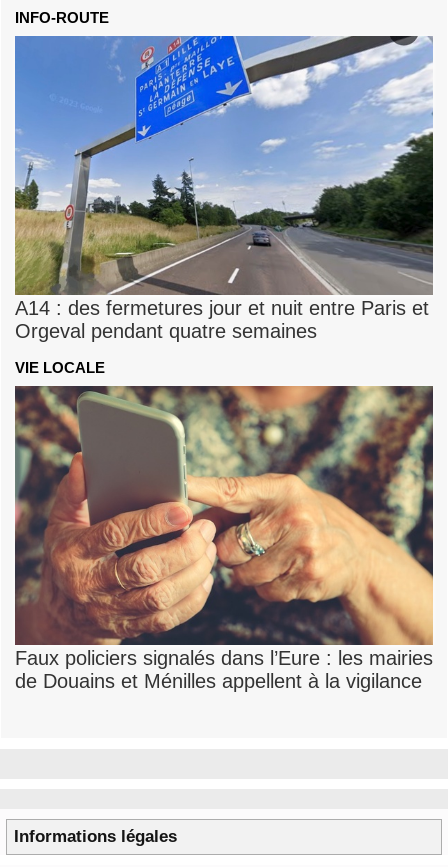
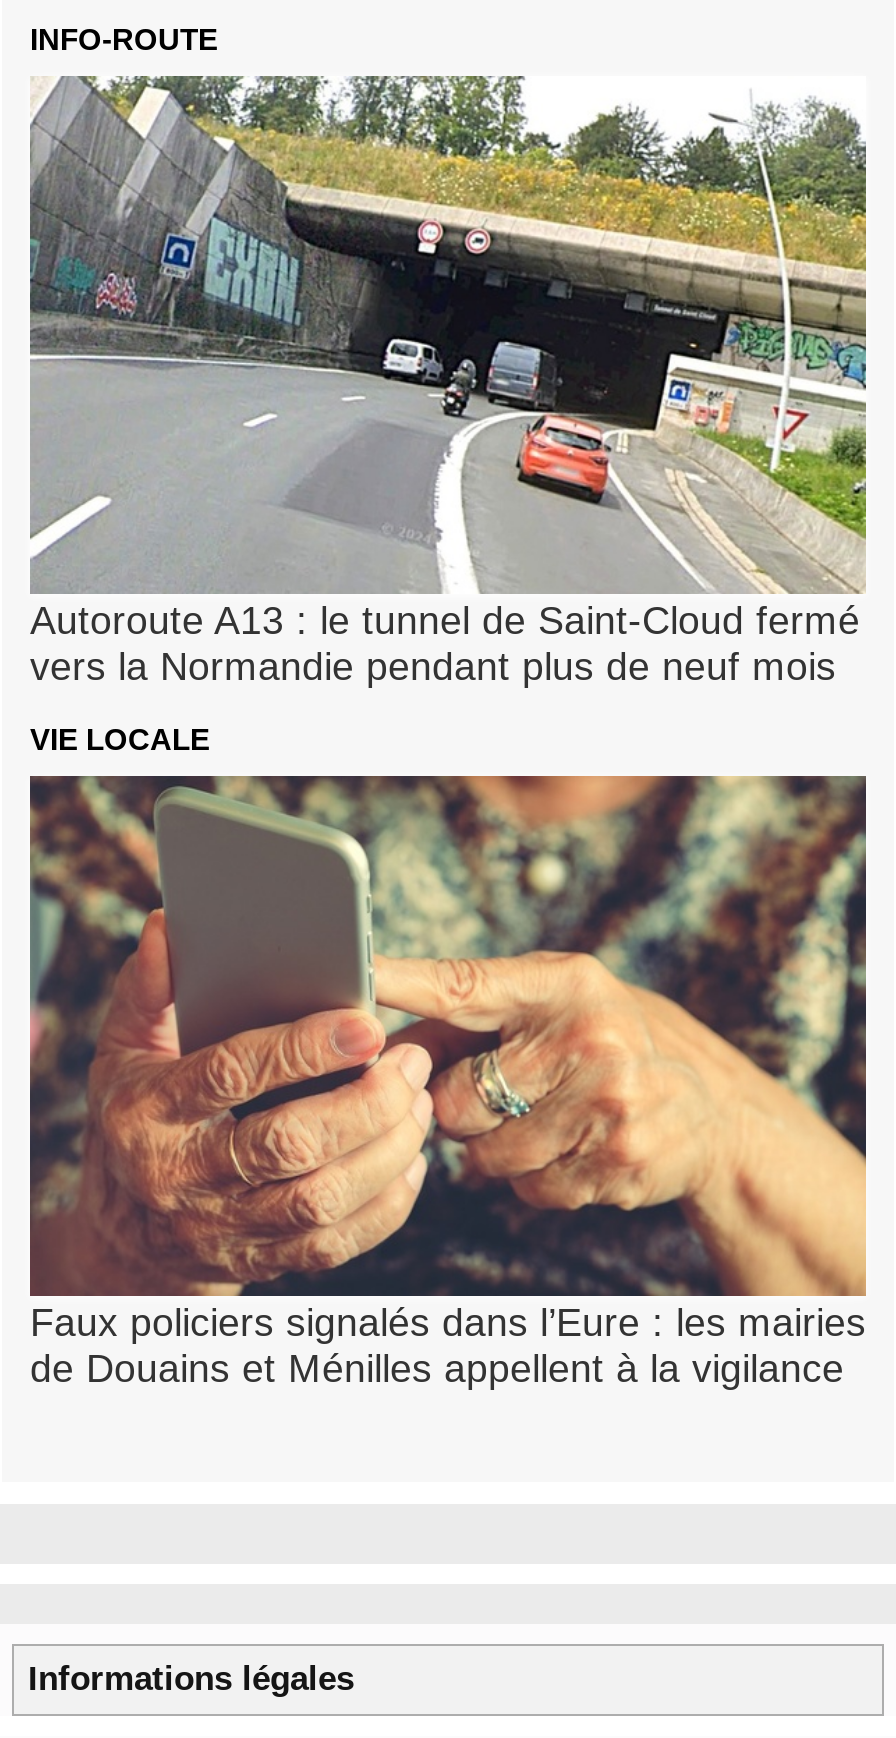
[14,35,434,342] [image] | A14 : des fermetures jour et nuit entre Paris et | Orgeval pendant quatre semaines -> [28,75,868,689] [image] | Autoroute A13 : le tunnel de Saint-Cloud fermé | vers la Normandie pendant plus de neuf mois

